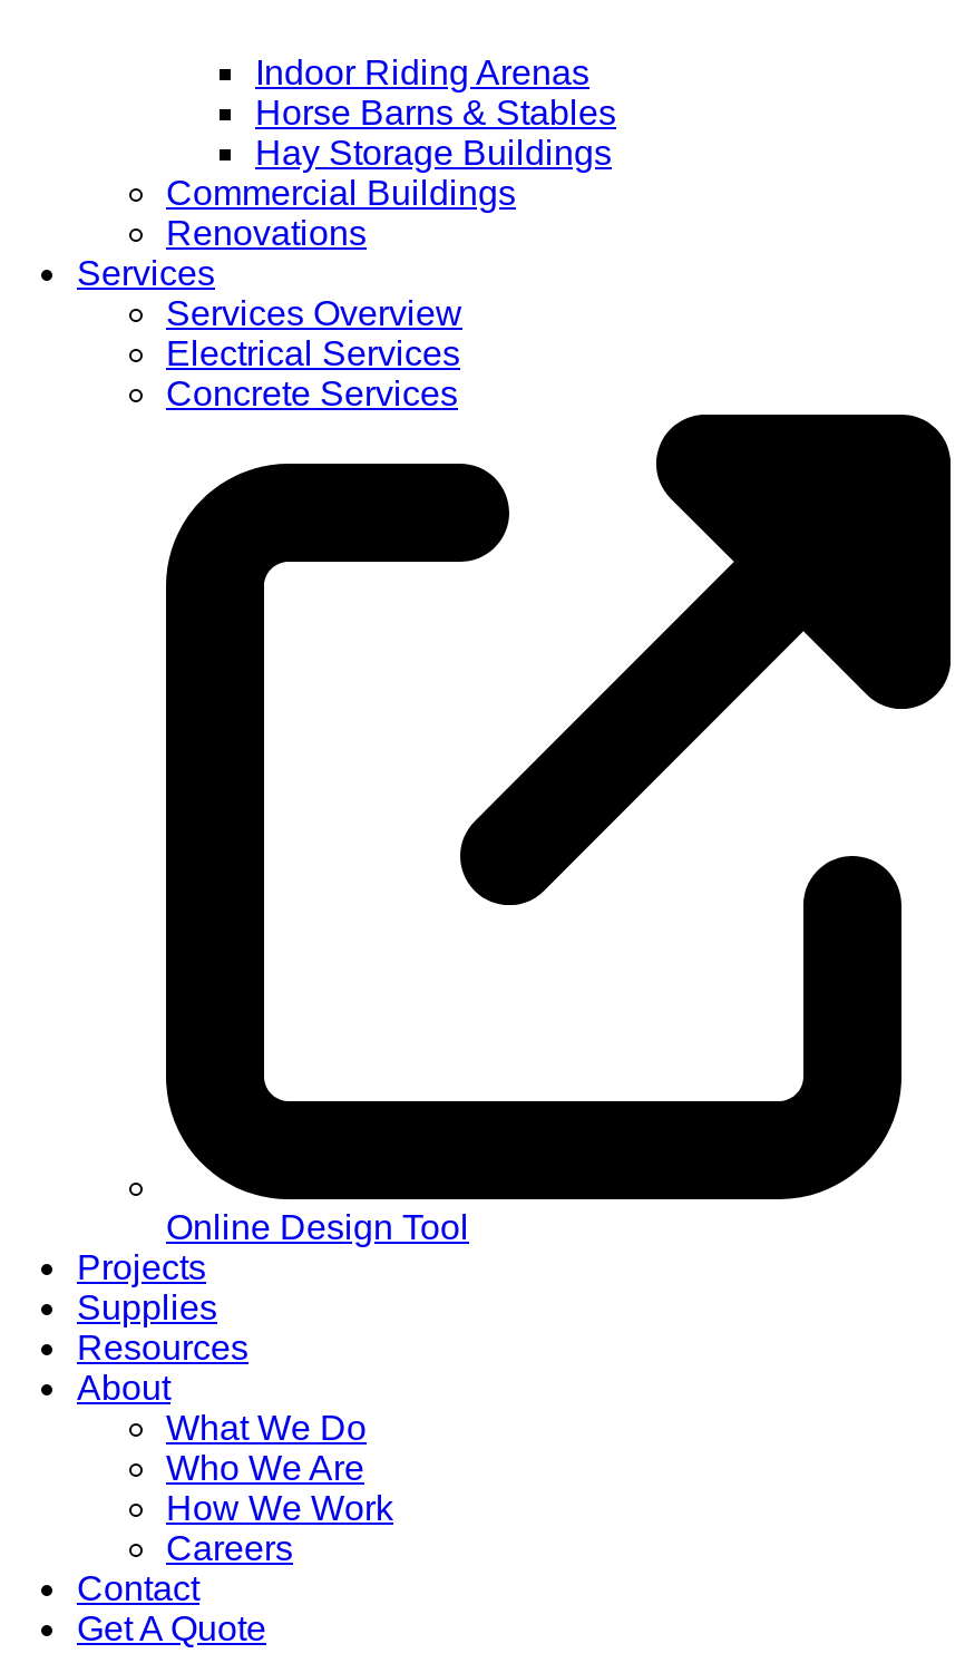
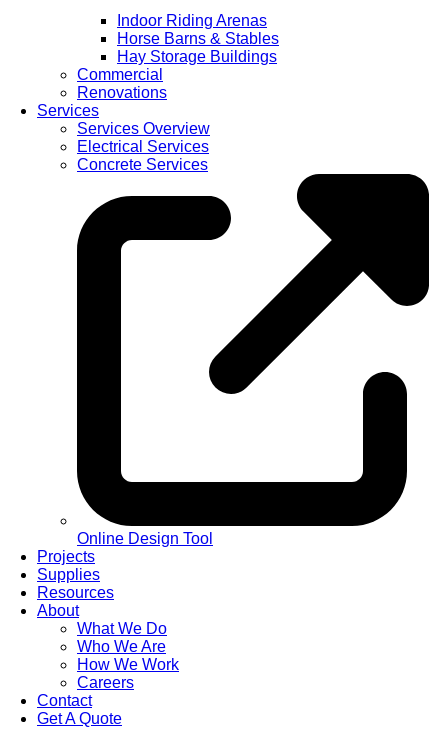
[166,175,516,213] Commercial Buildings -> [77,66,163,83] Commercial

